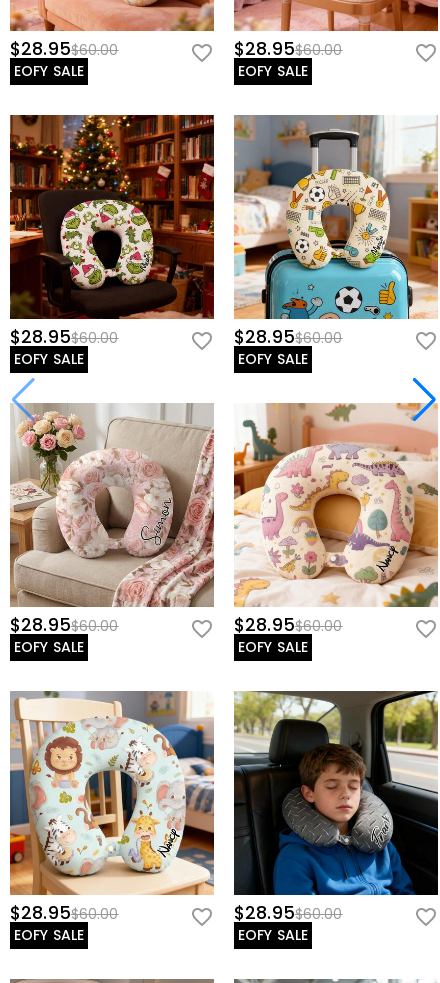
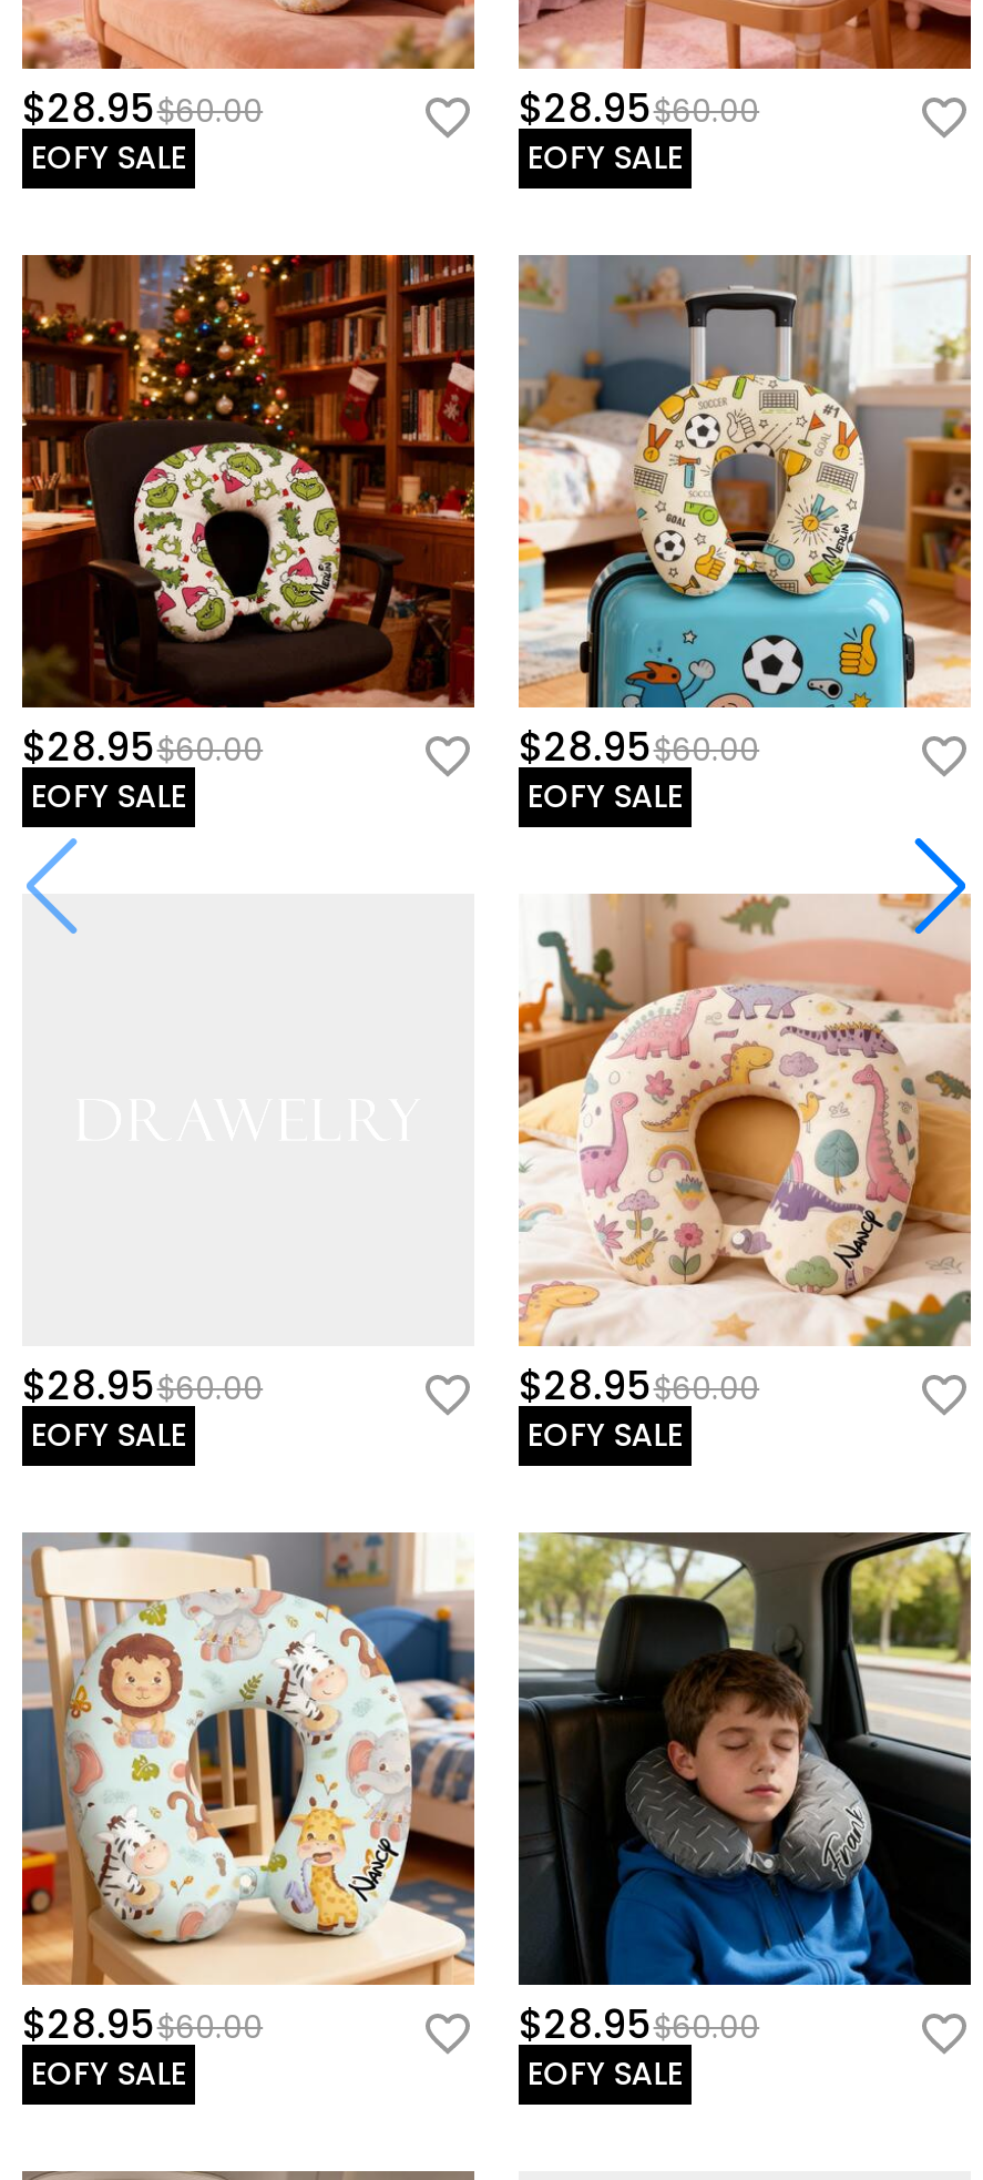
[9,403,215,608] [image] -> none

